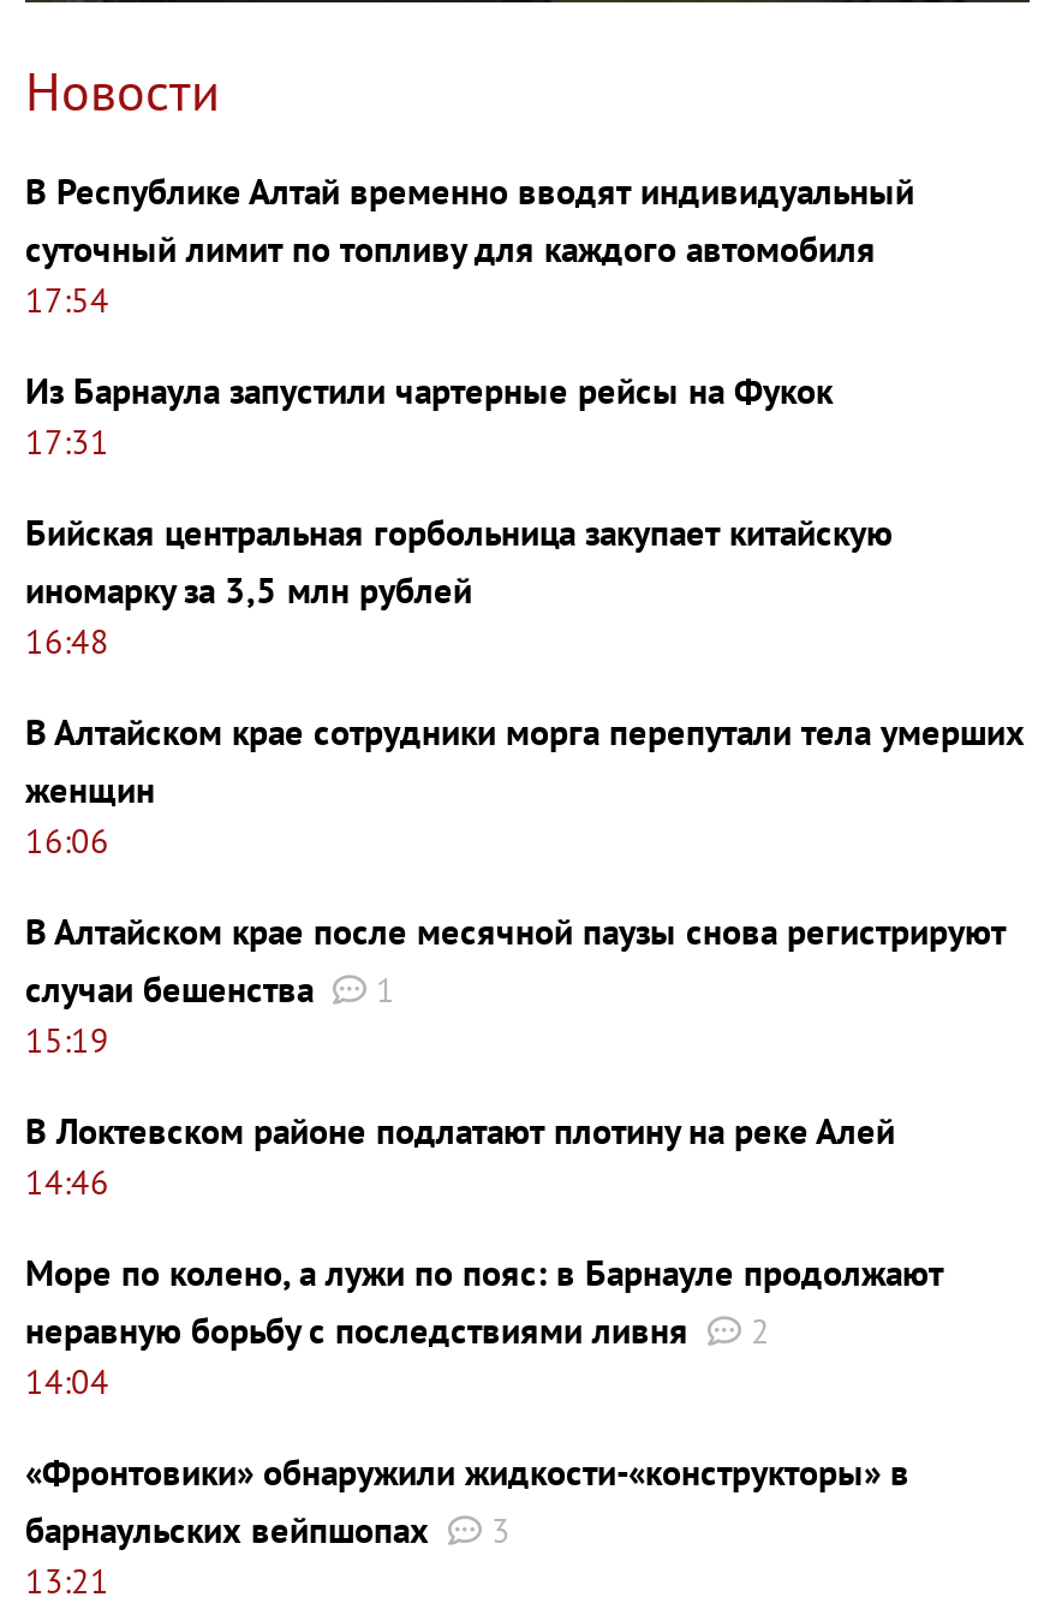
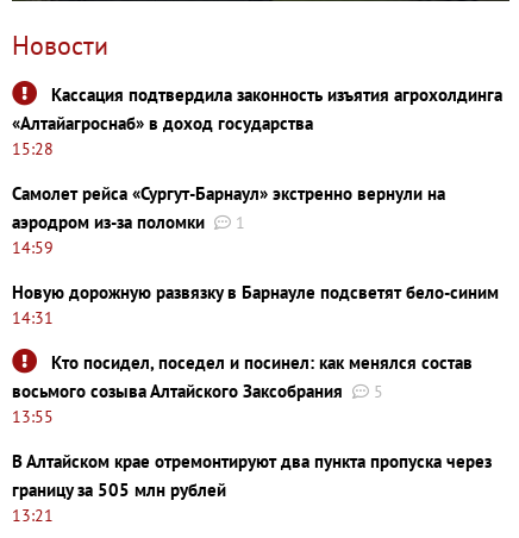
[25,168,1025,1012] В Республике Алтай временно вводят индивидуальный | суточный лимит по топливу для каждого автомобиля | 17:54 | Из Барнаула запустили чартерные рейсы на Фукок | 17:31 | Бийская центральная горбольница закупает китайскую | иномарку за 3,5 млн рублей | 16:48 | В Алтайском крае сотрудники морга перепутали тела умерших | женщин | 16:06 | В Алтайском крае после месячной паузы снова регистрируют | случаи бешенства -> [12,83,502,233] Кассация подтвердила законность изъятия агрохолдинга | «Алтайагроснаб» в доход государства | 15:28 | Самолет рейса «Сургут-Барнаул» экстренно вернули на | аэродром из-за поломки
[25,1019,109,1062] 15:19 -> [12,237,54,258] 14:59
[25,1108,895,1204] В Локтевском районе подлатают плотину на реке Алей | 14:46 -> [12,281,499,329] Новую дорожную развязку в Барнауле подсветят бело-синим | 14:31
[25,1250,943,1404] Море по колено, а лужи по пояс: в Барнауле продолжают | неравную борьбу с последствиями ливня | 2 | 14:04 -> [12,351,473,427] Кто посидел, поседел и посинел: как менялся состав | восьмого созыва Алтайского Заксобрания | 5 | 13:55
[25,1449,909,1553] «Фронтовики» обнаружили жидкости-«конструкторы» в | барнаульских вейпшопах | 3 -> [12,450,492,501] В Алтайском крае отремонтируют два пункта пропуска через | границу за 505 млн рублей

